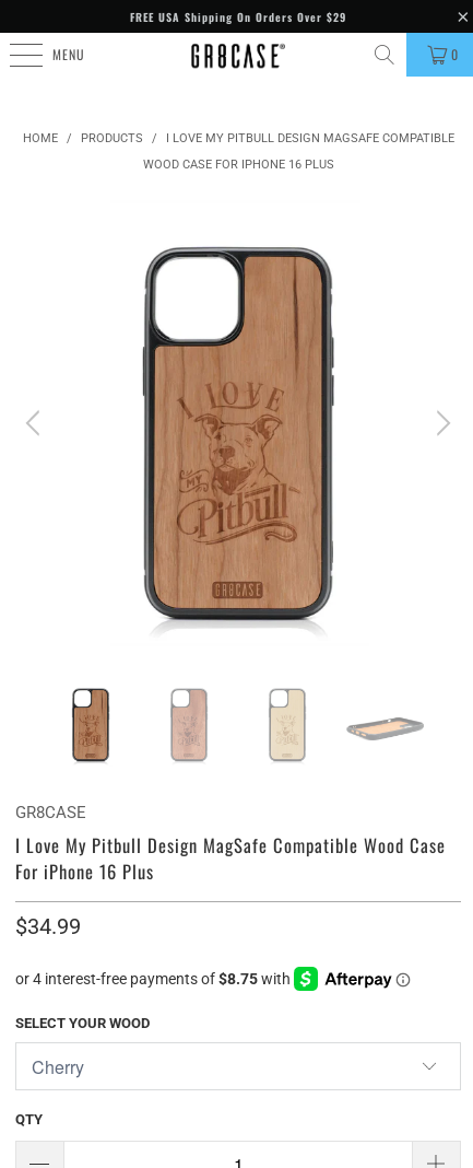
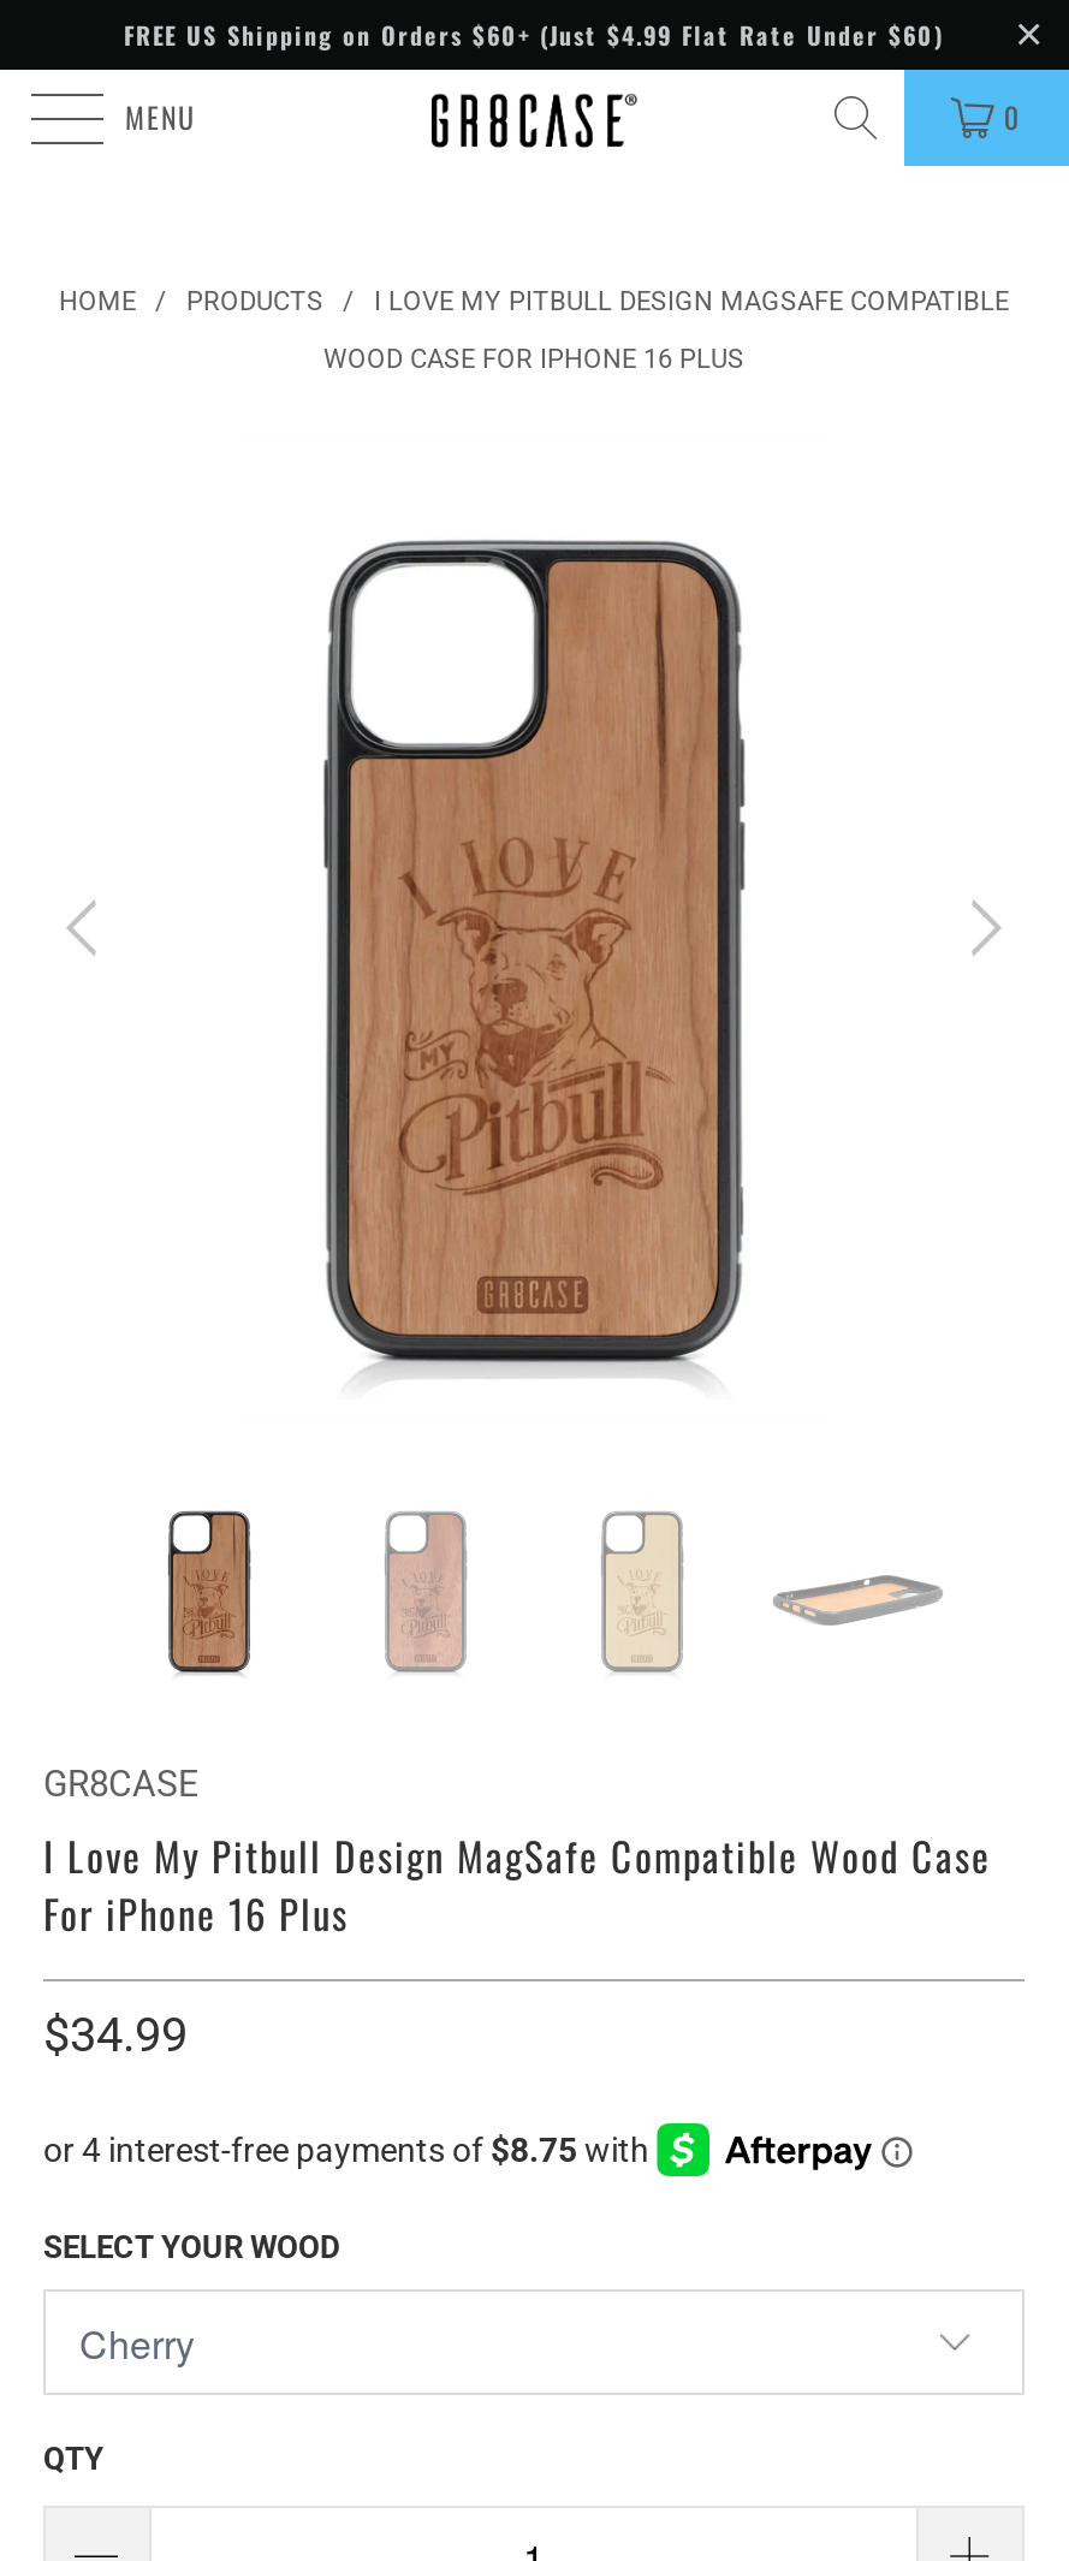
[130,8,346,25] FREE USA Shipping On Orders Over $29 -> [124,16,944,52] FREE US Shipping on Orders $60+ (Just $4.99 Flat Rate Under $60)

